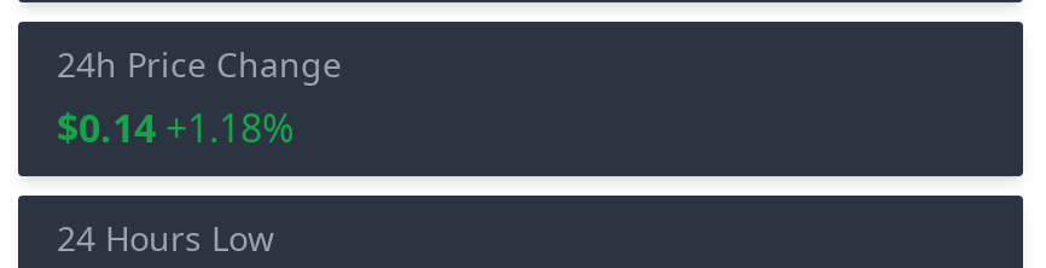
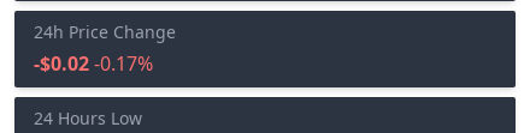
[57,100,294,153] $0.14 +1.18% -> [34,50,153,76] -$0.02 -0.17%

